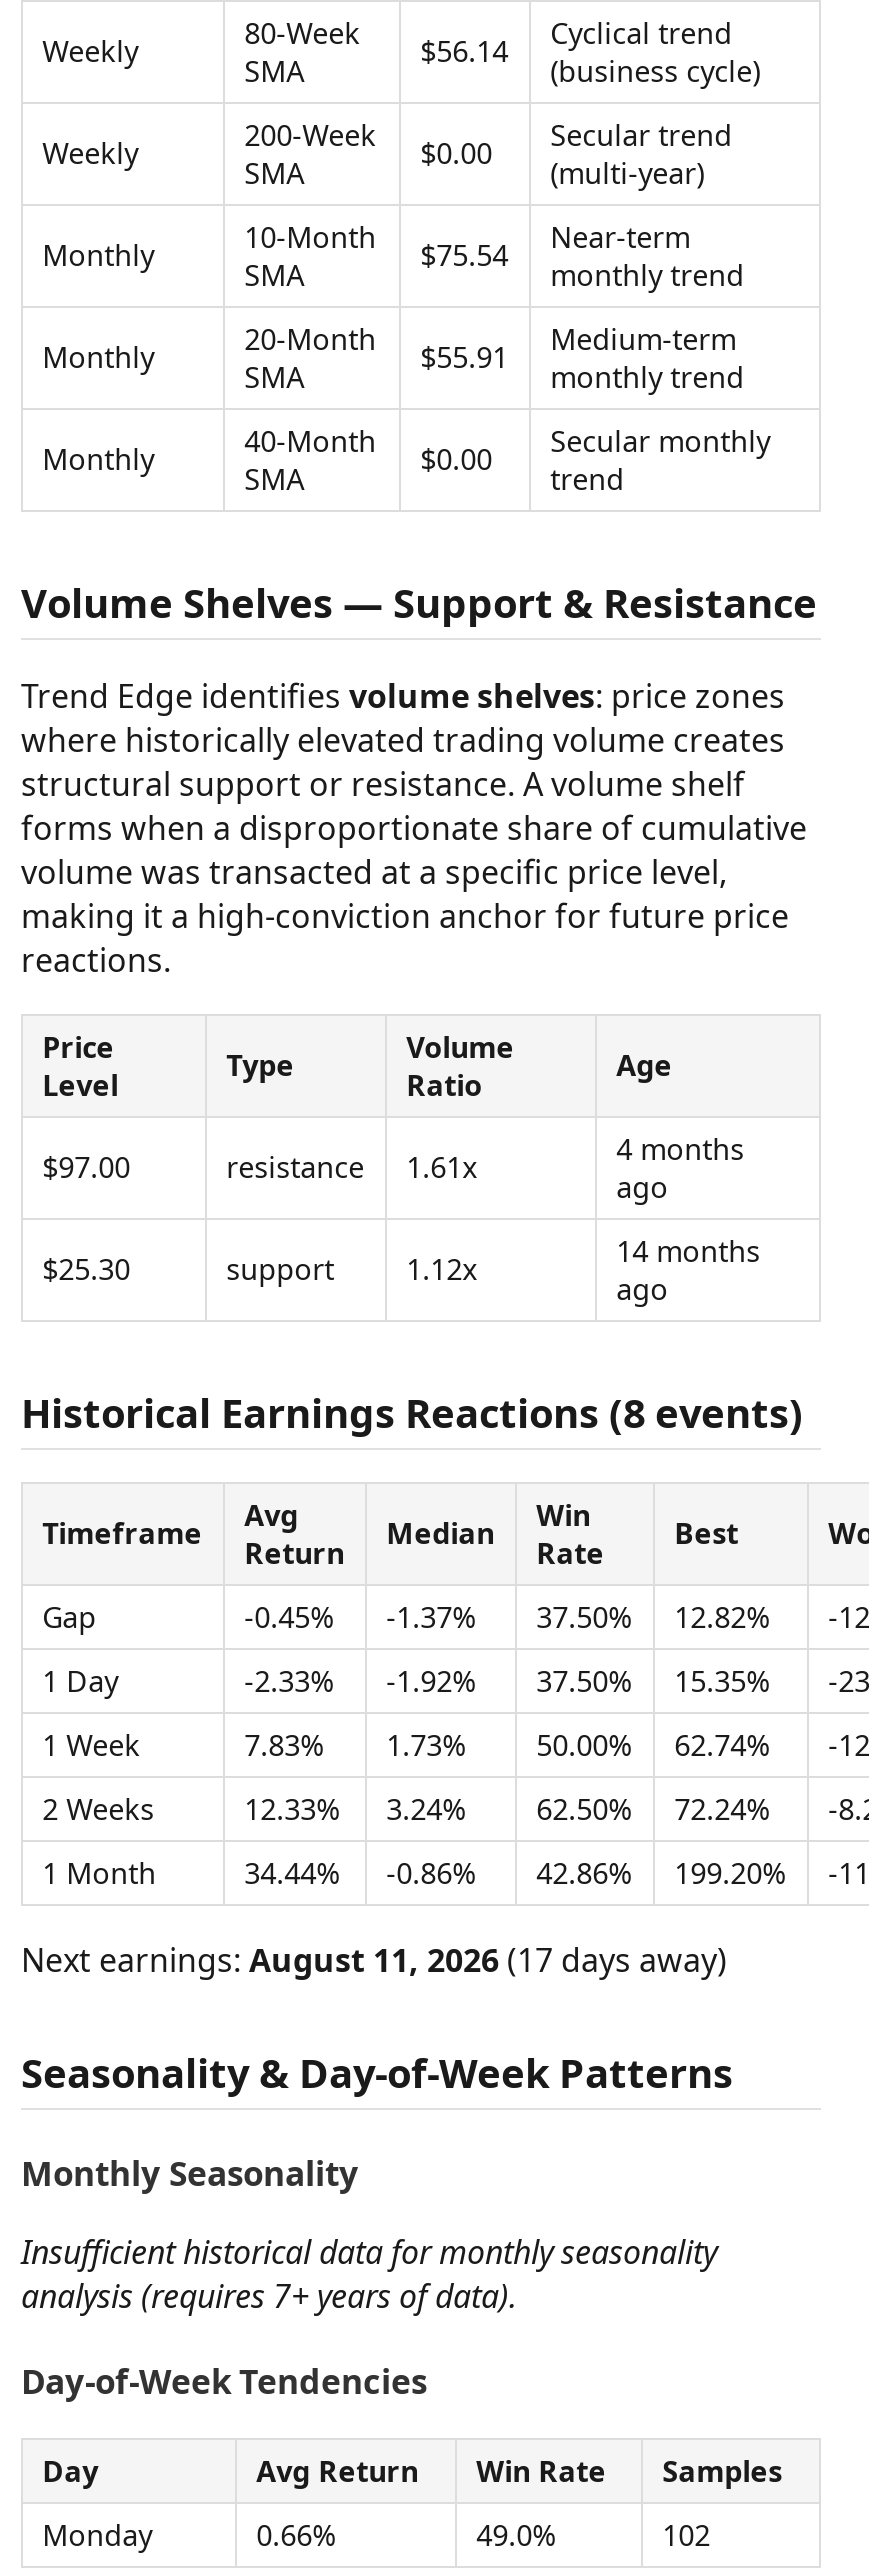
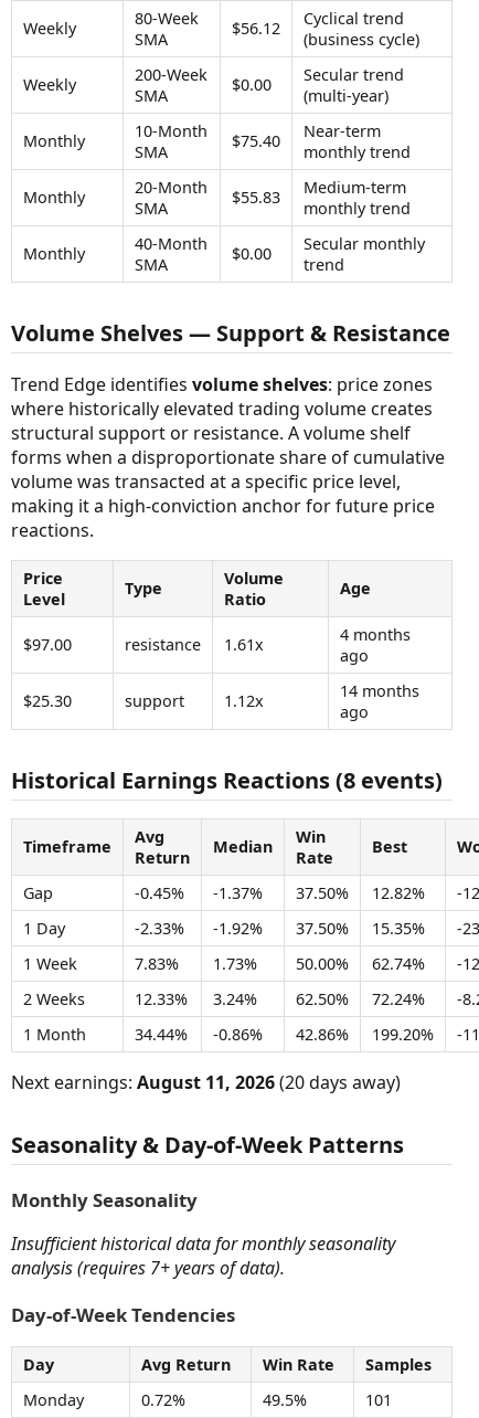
[244,14,732,70] 80-Week $56.14 Cyclical trend -> [134,8,404,39] 80-Week $56.12 Cyclical trend
[244,218,690,274] 10-Month $75.54 Near-term -> [134,120,380,151] 10-Month $75.40 Near-term
[244,320,736,376] 20-Month $55.91 Medium-term -> [134,177,406,208] 20-Month $55.83 Medium-term
[21,1938,727,1982] Next earnings: August 11, 2026 (17 days away) -> [11,1070,401,1095] Next earnings: August 11, 2026 (20 days away)
[256,2516,336,2554] 0.66% -> [141,1389,185,1410] 0.72%
[476,2516,556,2554] 49.0% -> [262,1389,306,1410] 49.5%
[662,2516,710,2554] 102 -> [365,1389,391,1410] 101

